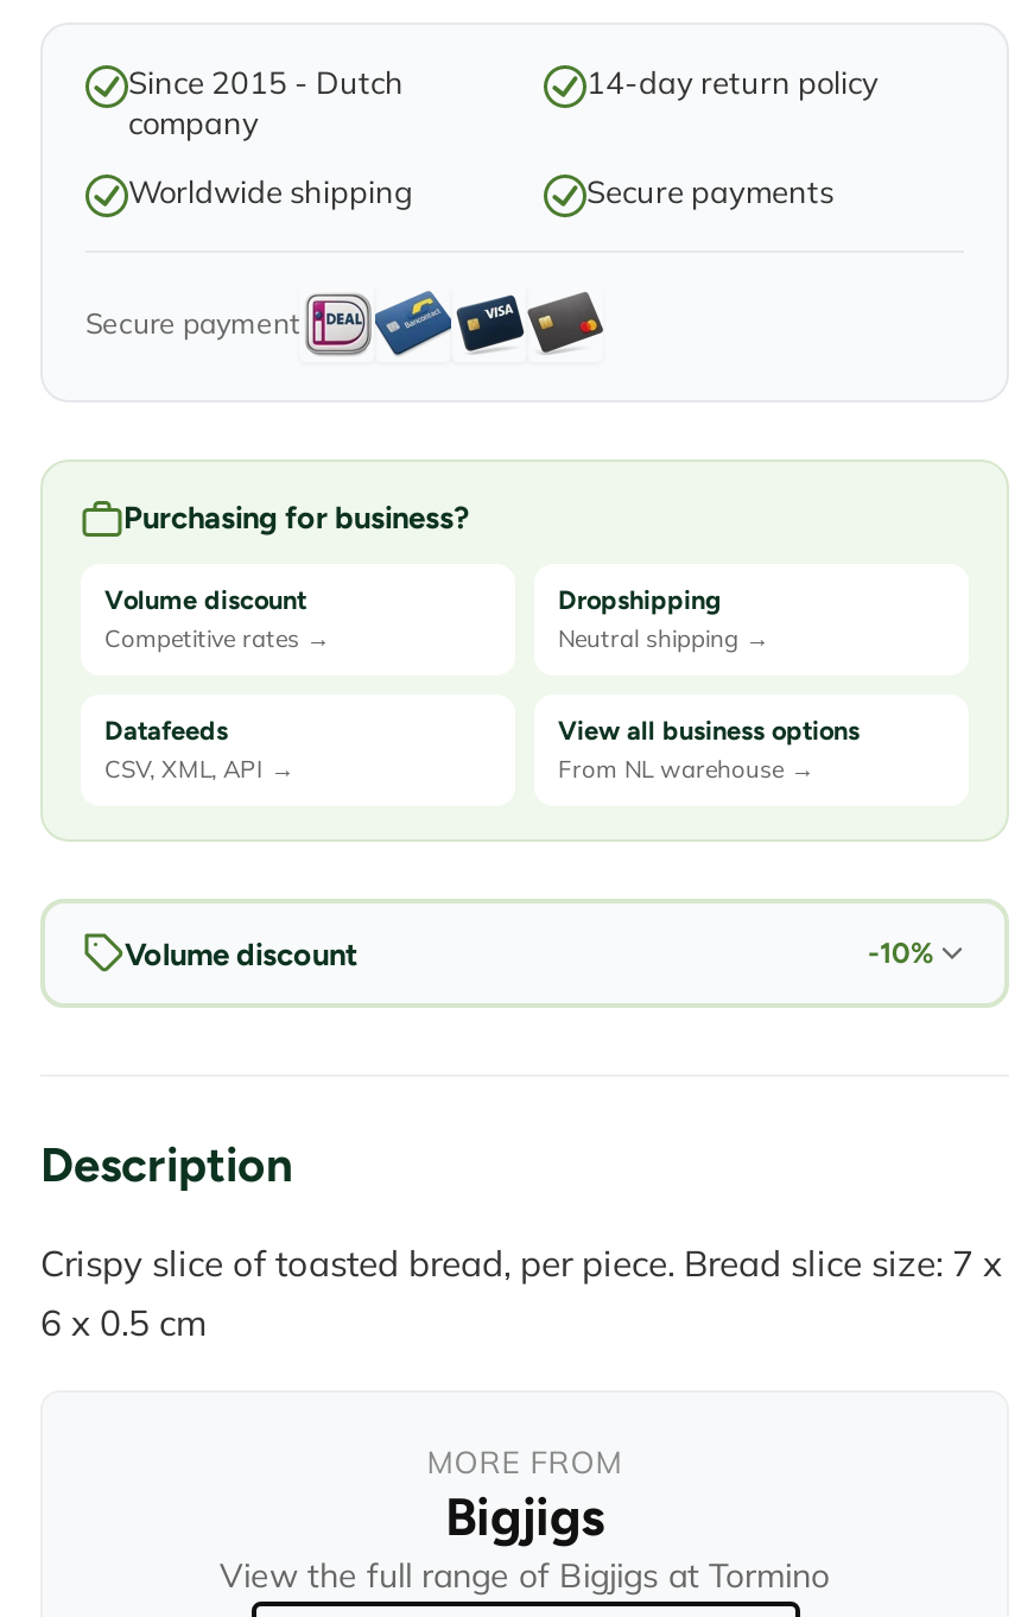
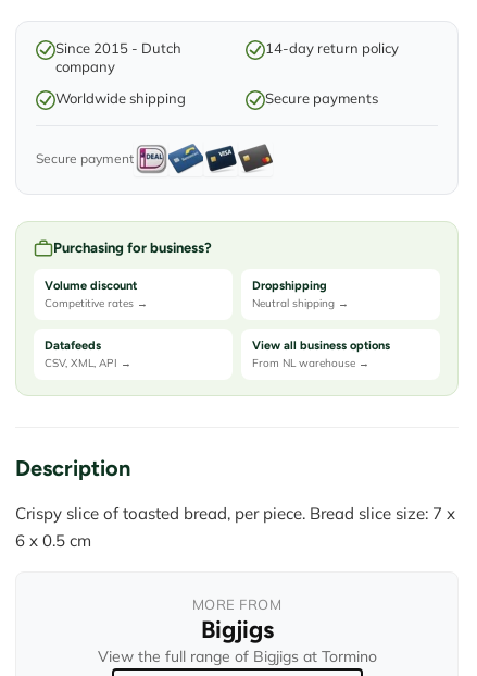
[125,936,934,972] Volume discount | -10% -> none

